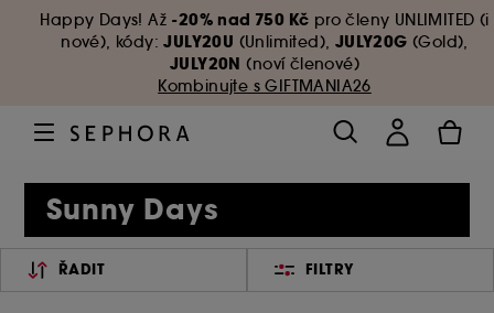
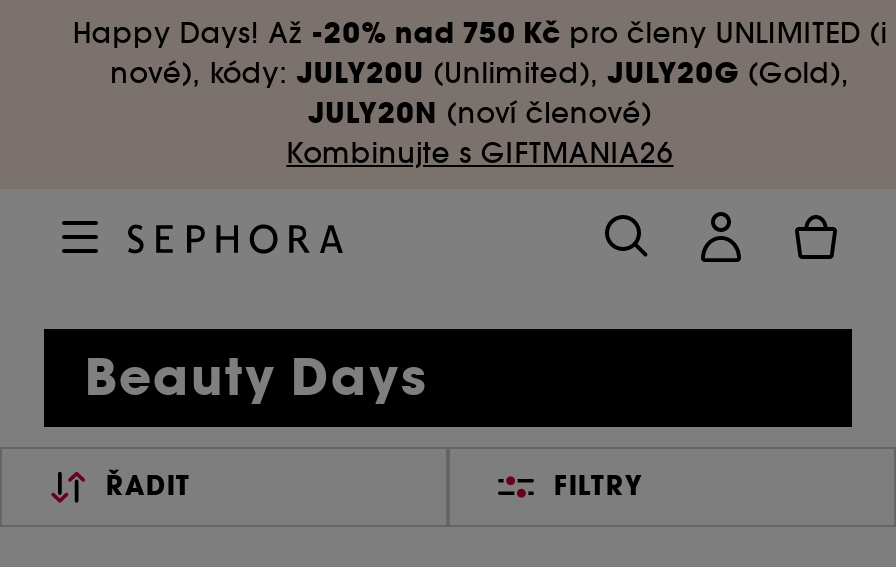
[47,191,219,229] Sunny Days -> [85,343,427,413] Beauty Days

